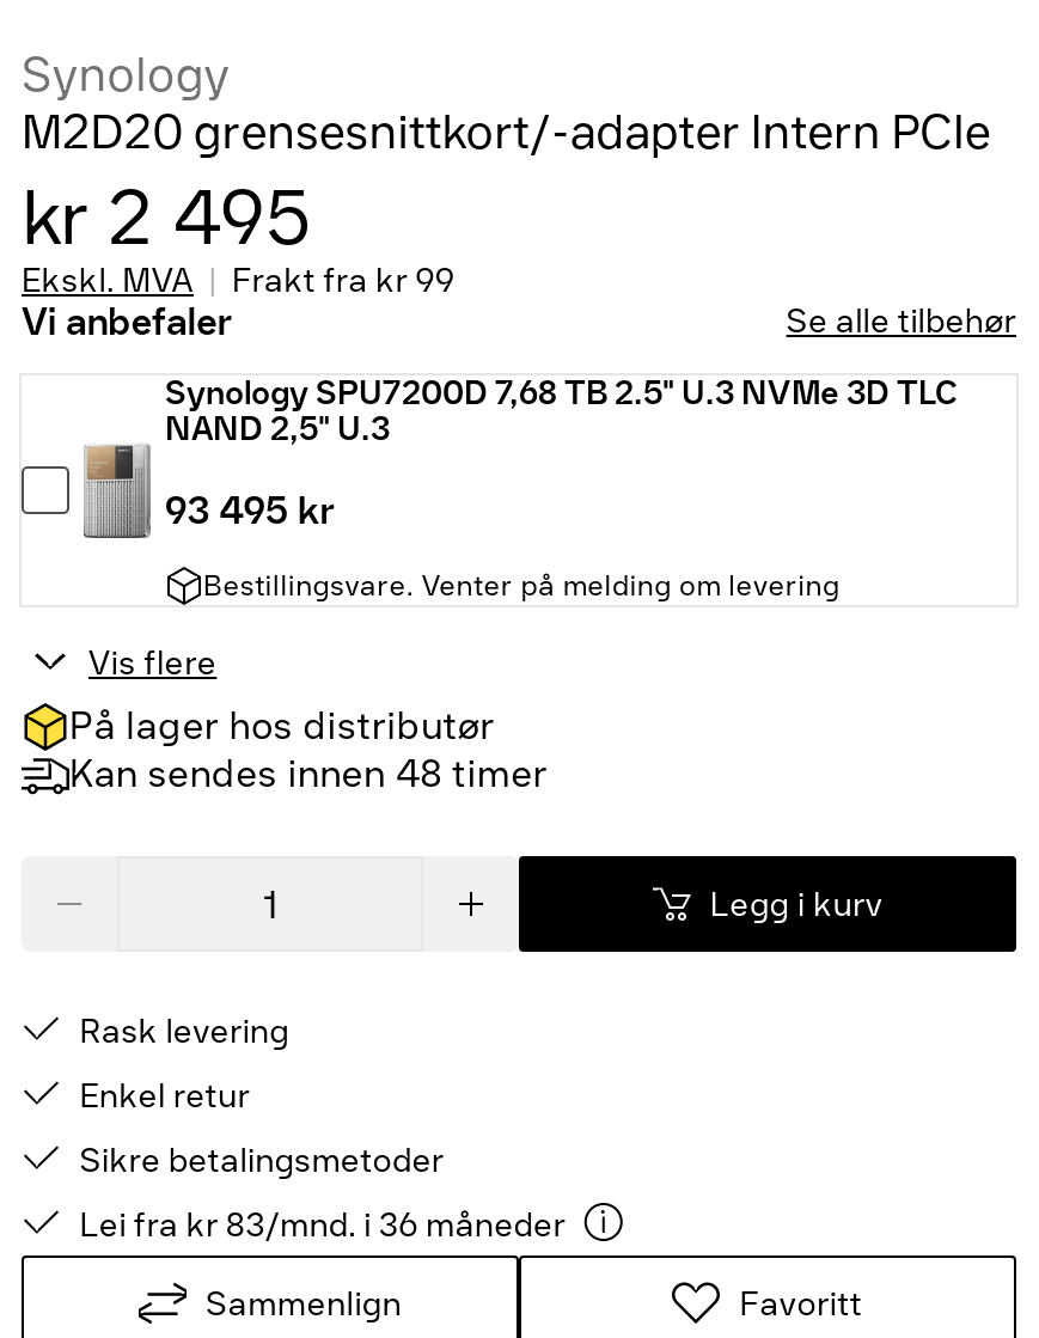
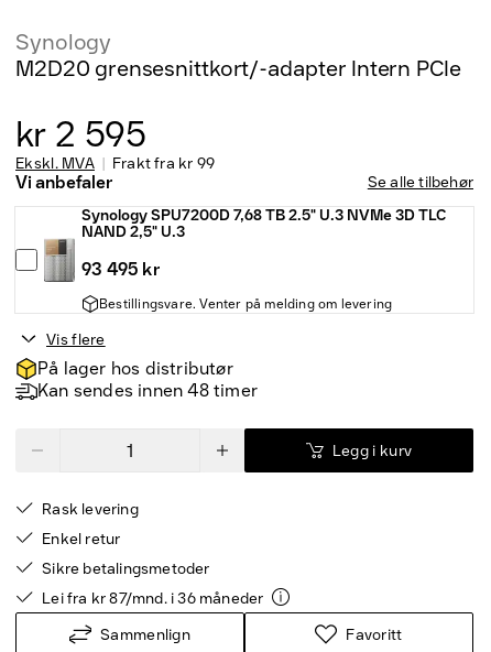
[22,173,311,264] kr 2 495 -> [15,114,146,156] kr 2 595
[79,1206,565,1247] Lei fra kr 83/mnd. i 36 måneder -> [42,590,264,608] Lei fra kr 87/mnd. i 36 måneder

